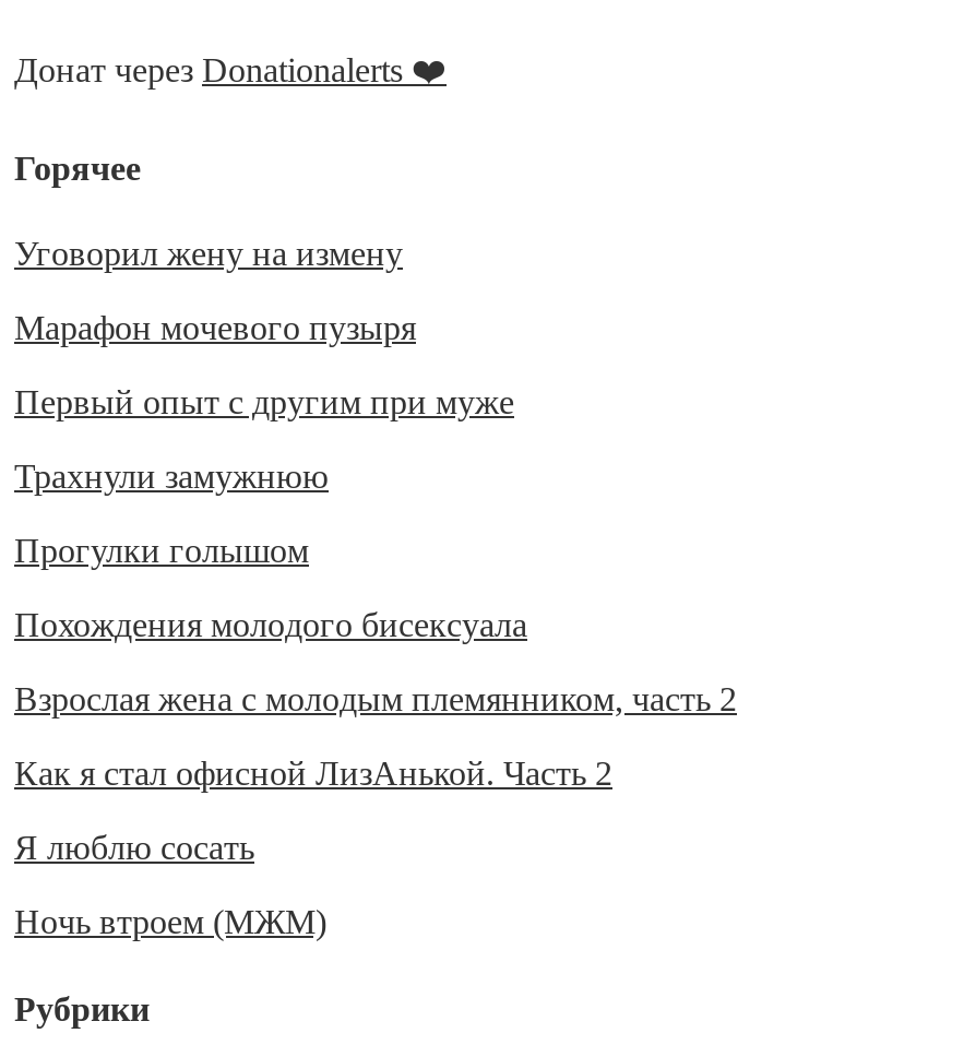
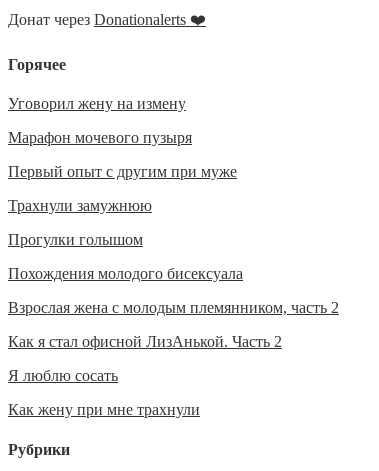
[14,904,326,941] Ночь втроем (МЖМ) -> [8,401,200,418] Как жену при мне трахнули

